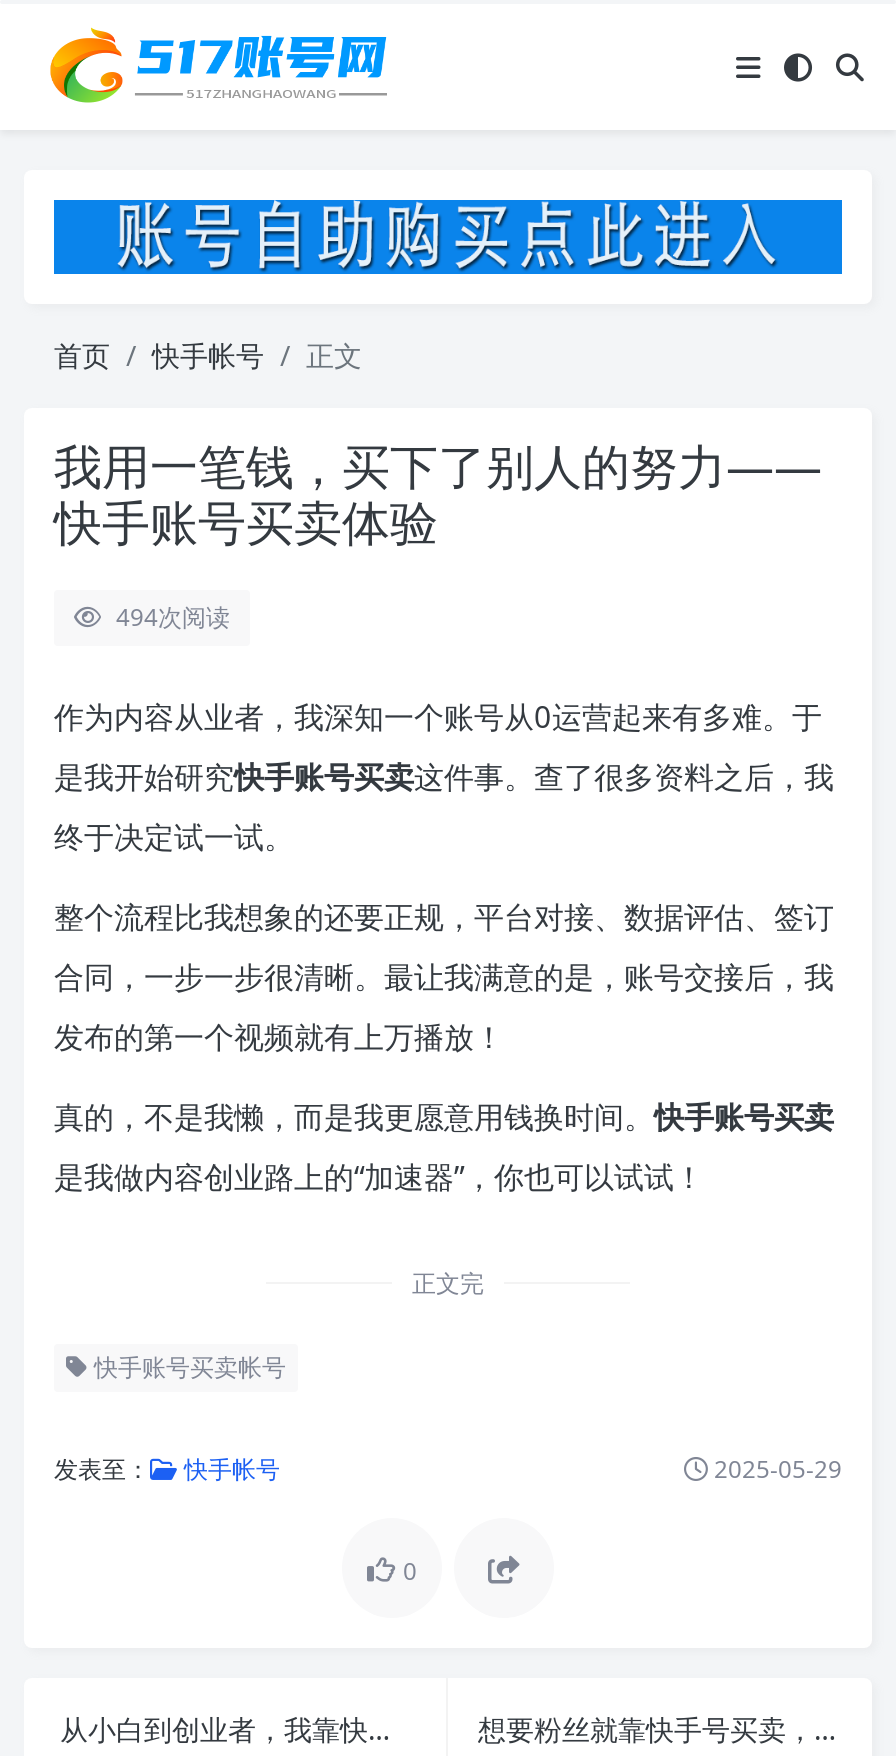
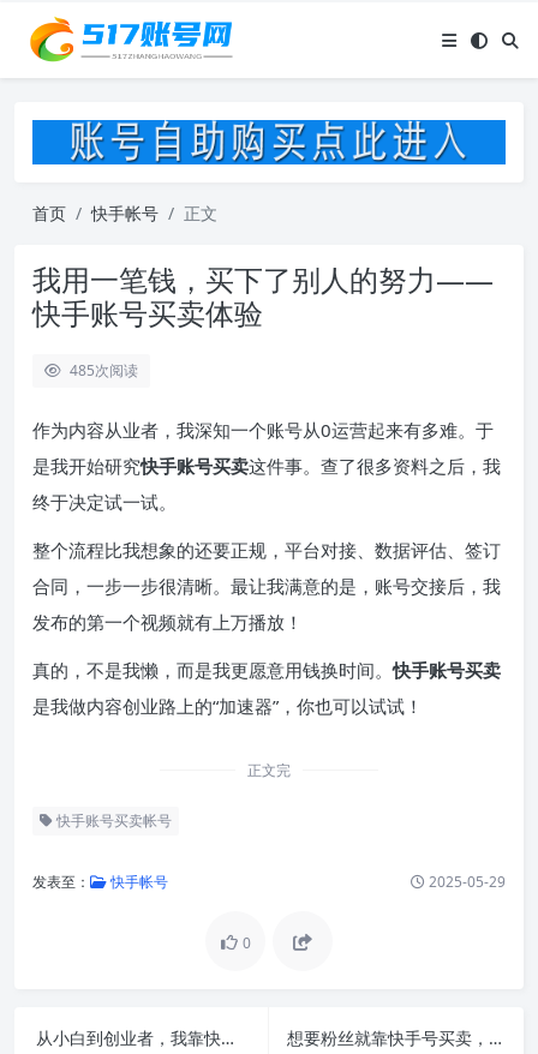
[116,600,230,634] 494次阅读 -> [70,360,138,380] 485次阅读

